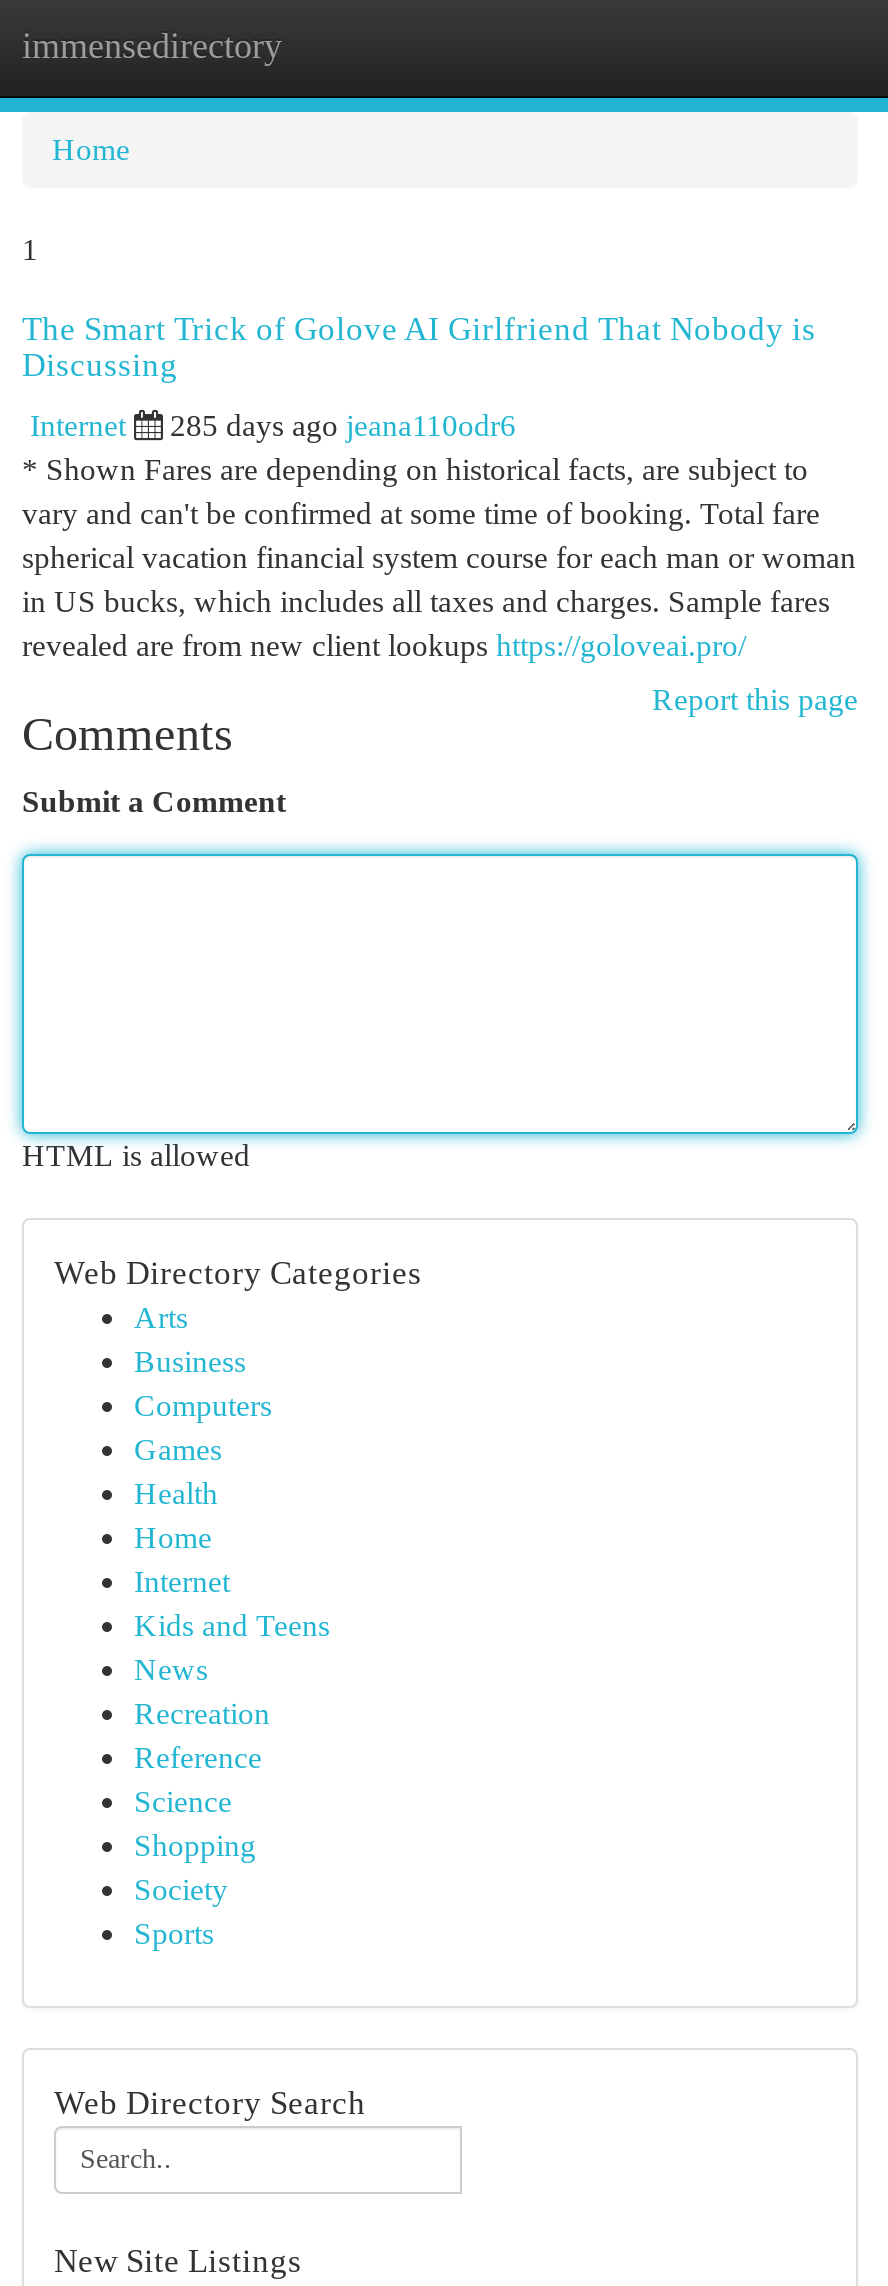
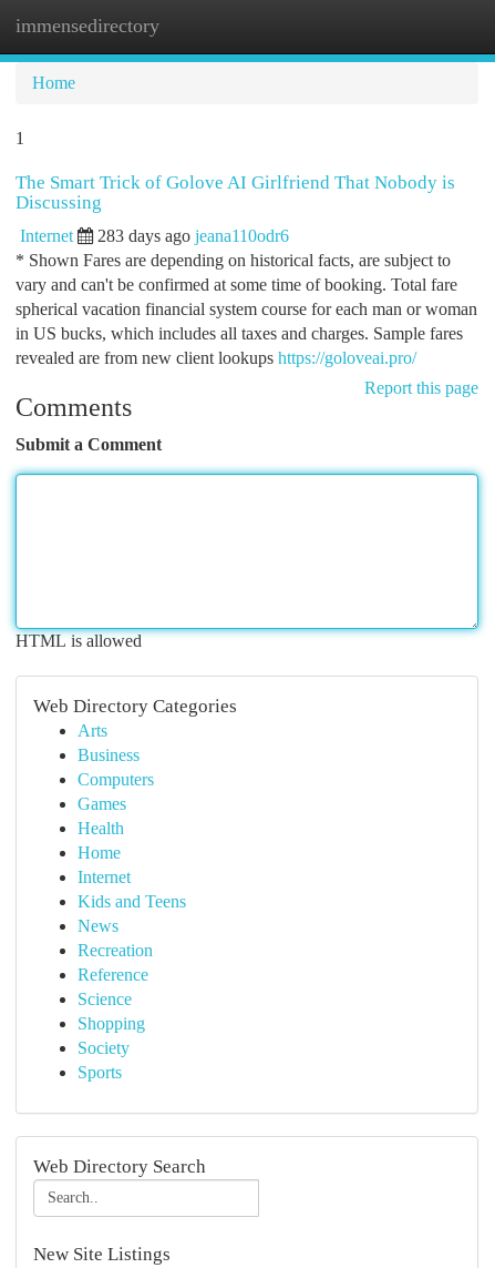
[170,408,516,442] 285 days ago jeana110odr6 -> [97,226,289,245] 283 days ago jeana110odr6

